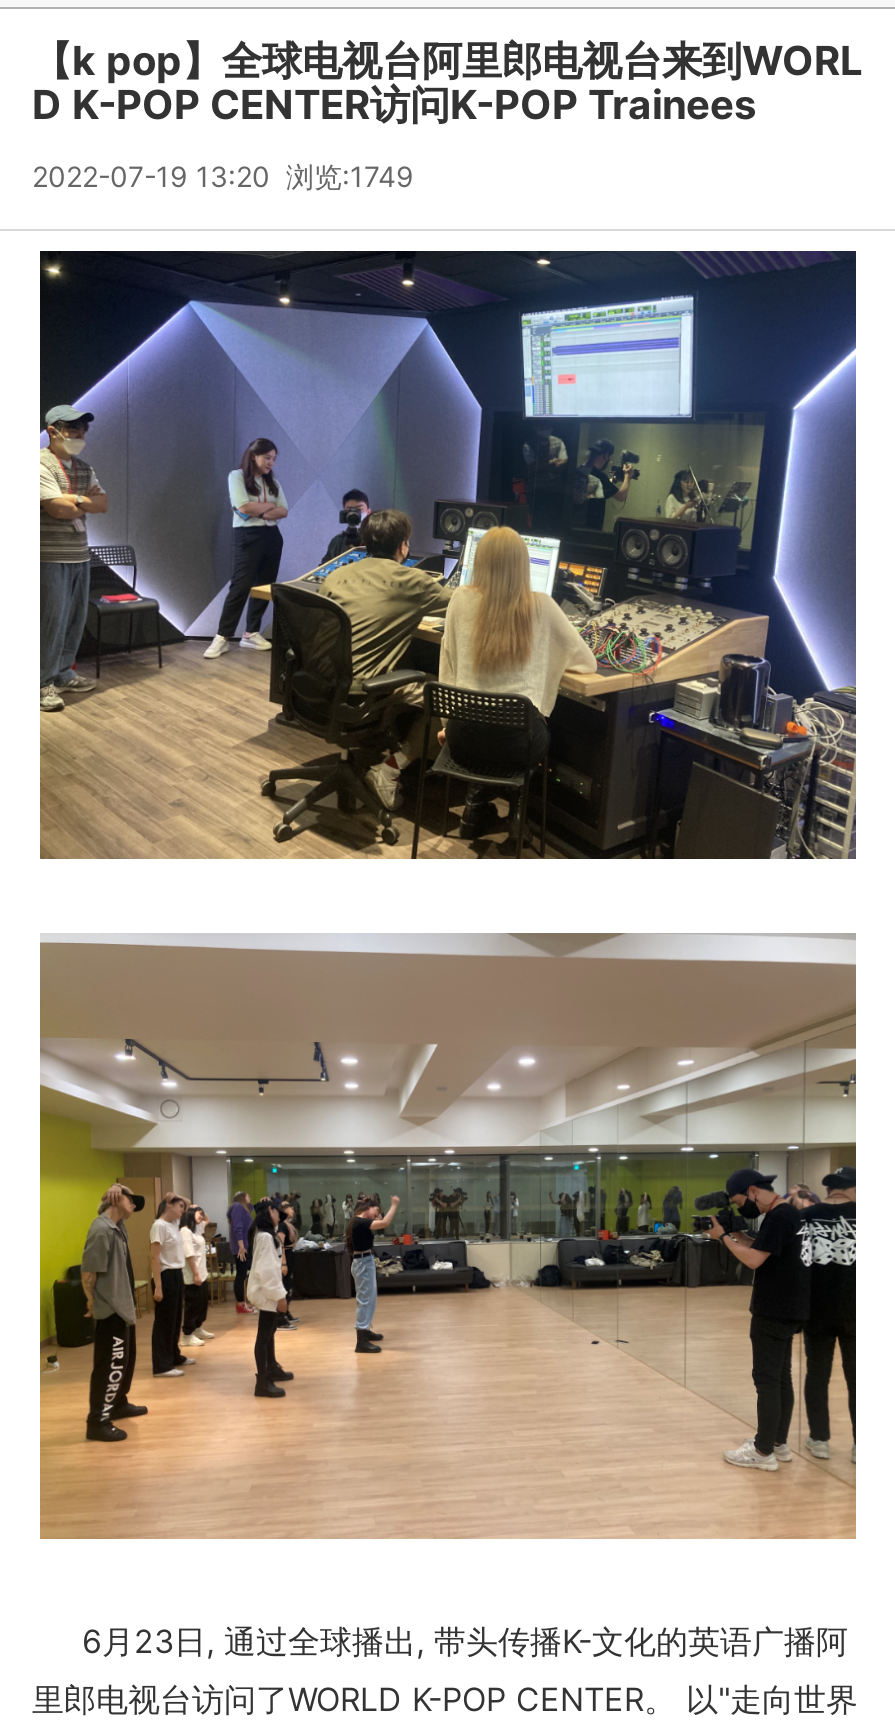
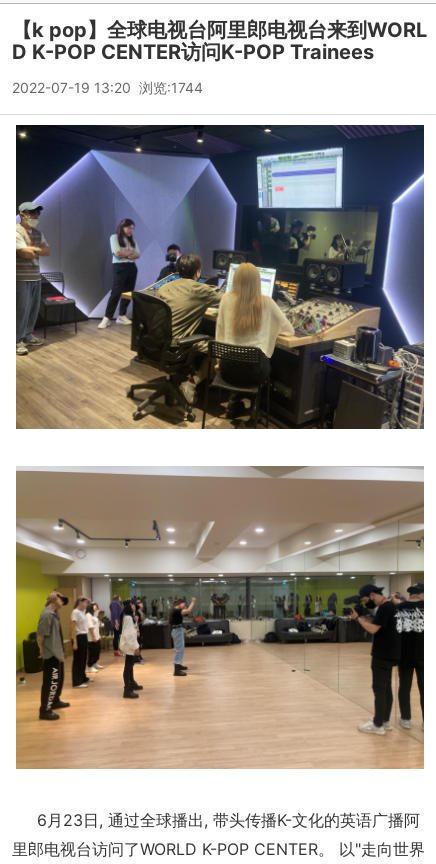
[32,159,414,193] 2022-07-19 13:20 浏览:1749 -> [12,79,203,96] 2022-07-19 13:20 浏览:1744

